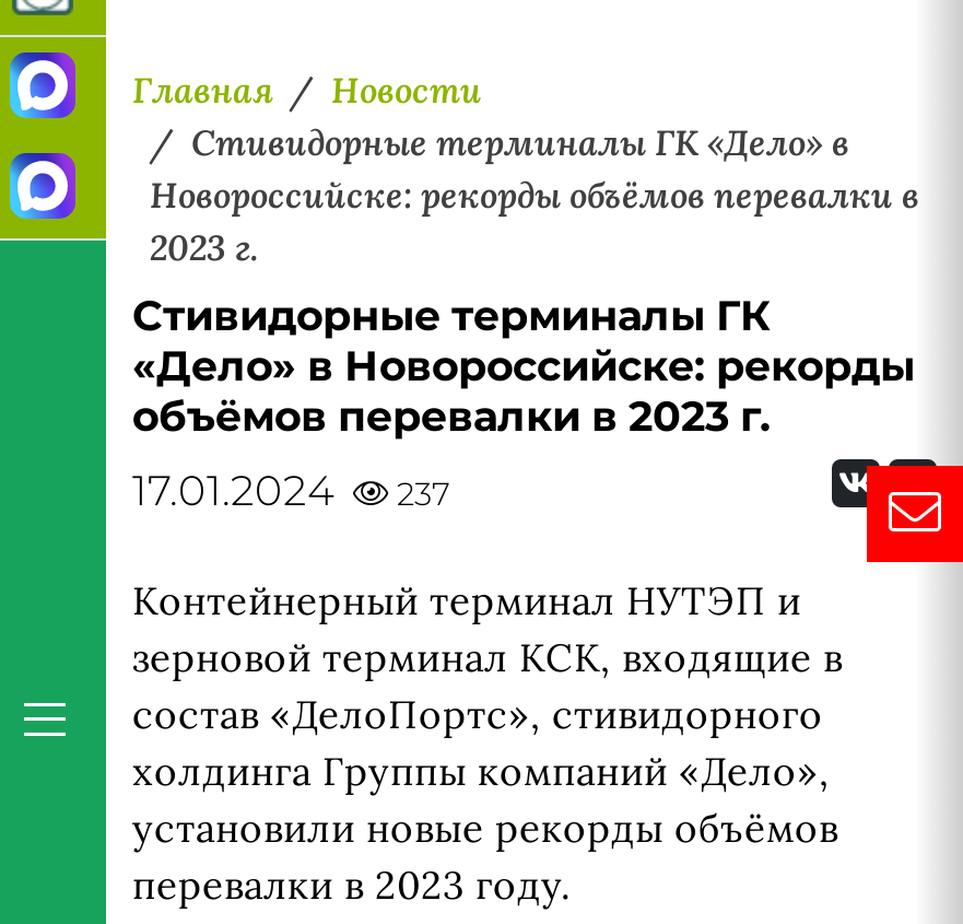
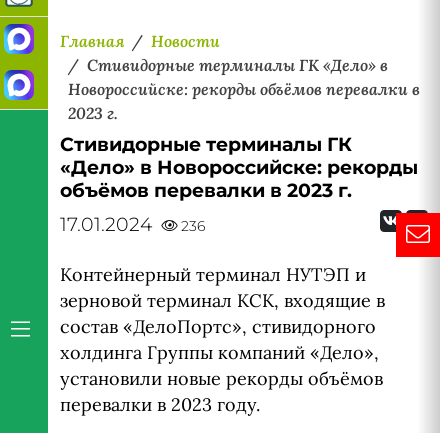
[132,463,449,515] 17.01.2024 237 -> [60,212,205,236] 17.01.2024 236

